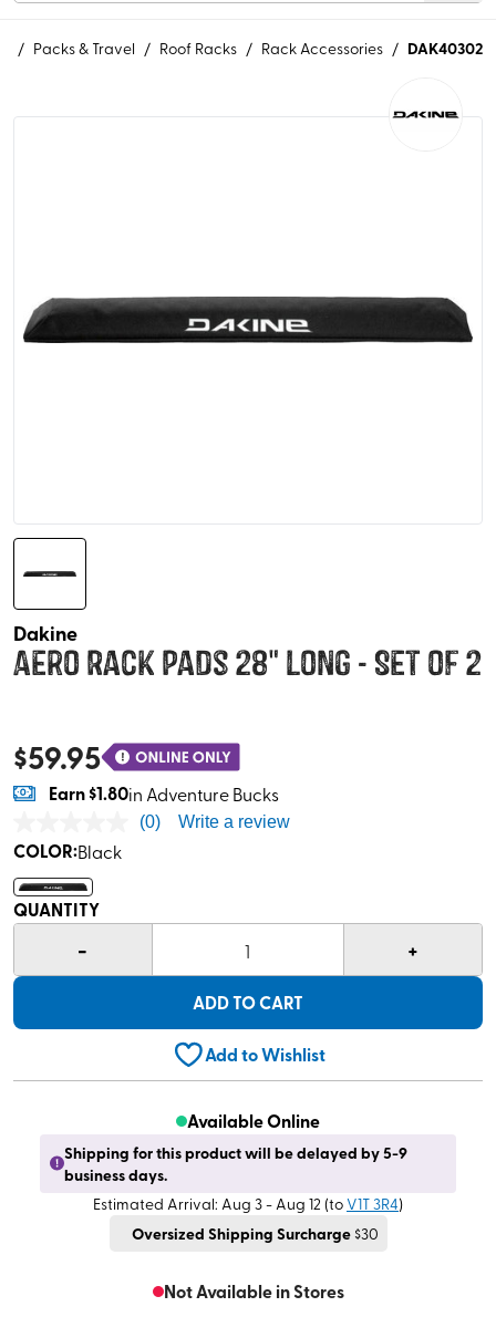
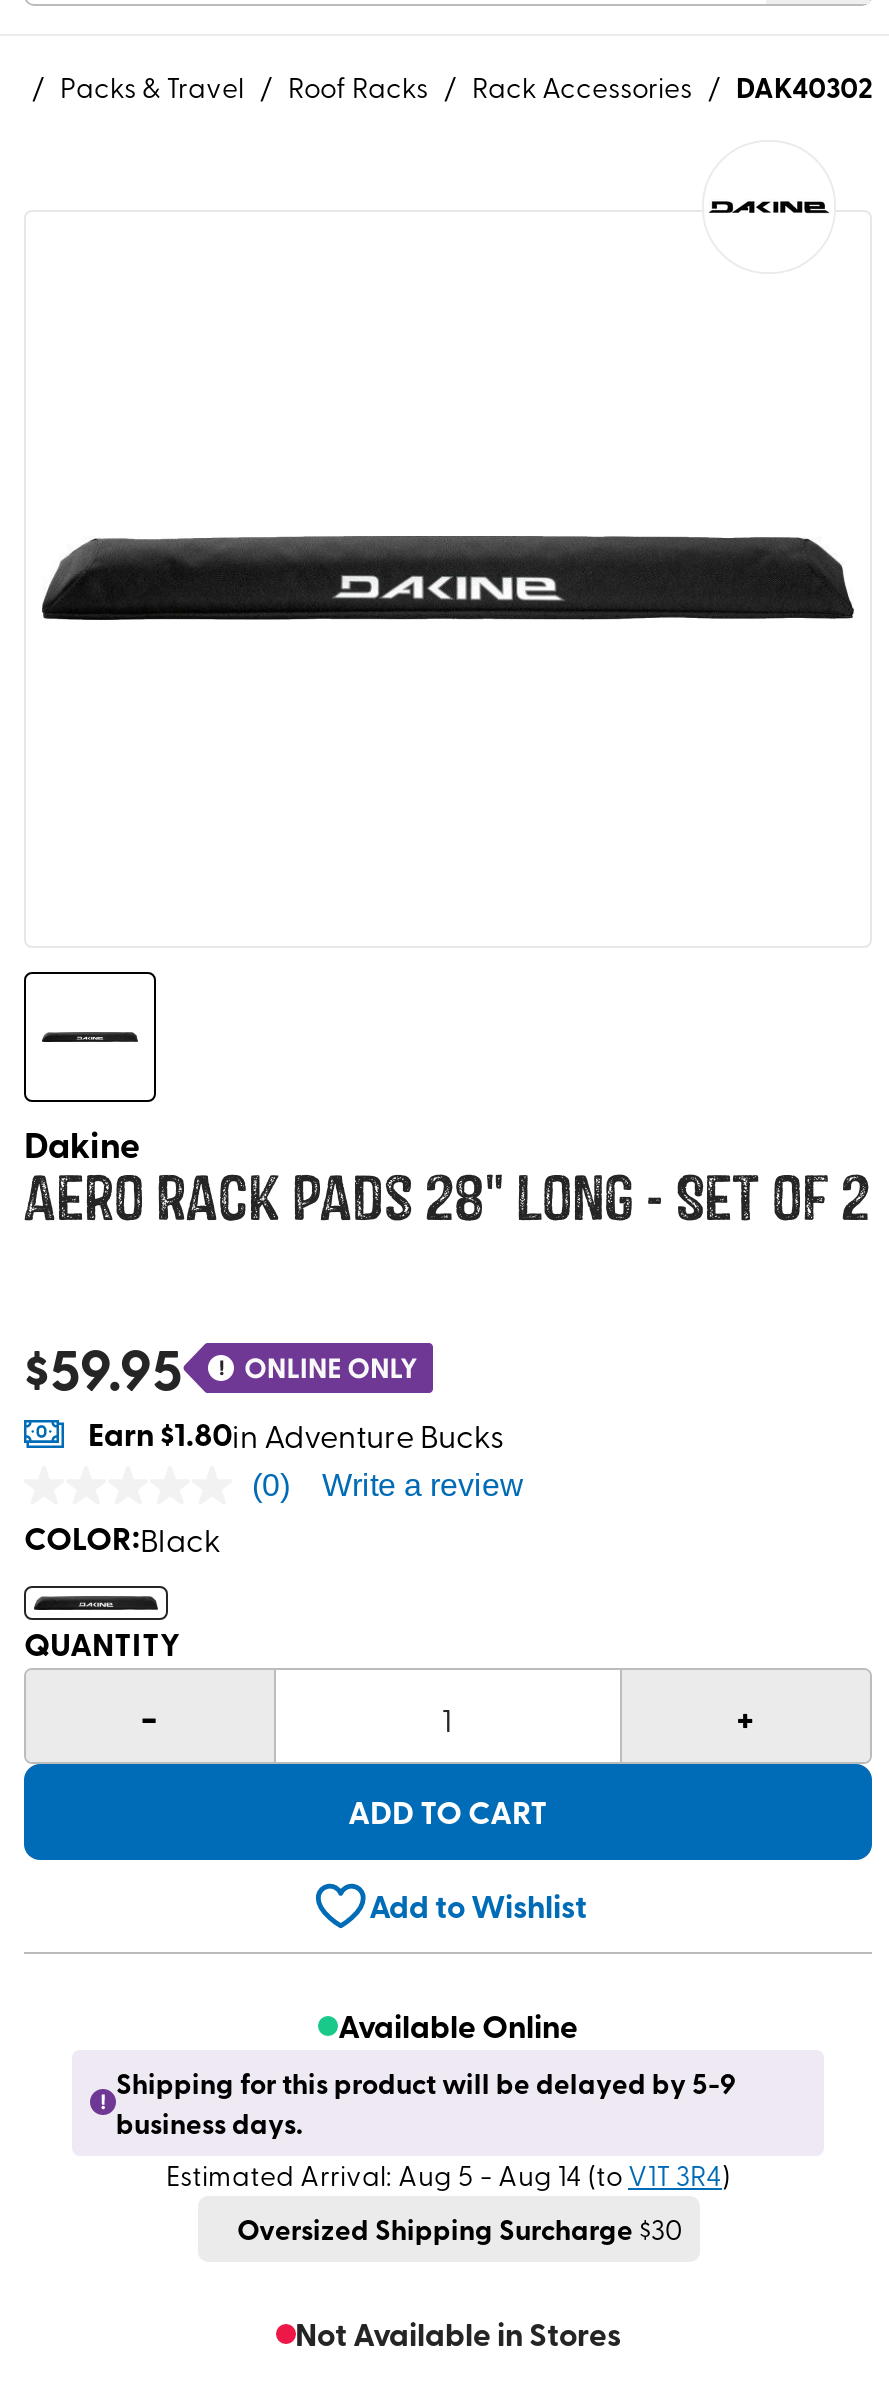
[93,1193,403,1214] Estimated Arrival: Aug 3 - Aug 12 (to V1T 3R4) -> [166,2155,730,2193] Estimated Arrival: Aug 5 - Aug 14 (to V1T 3R4)

